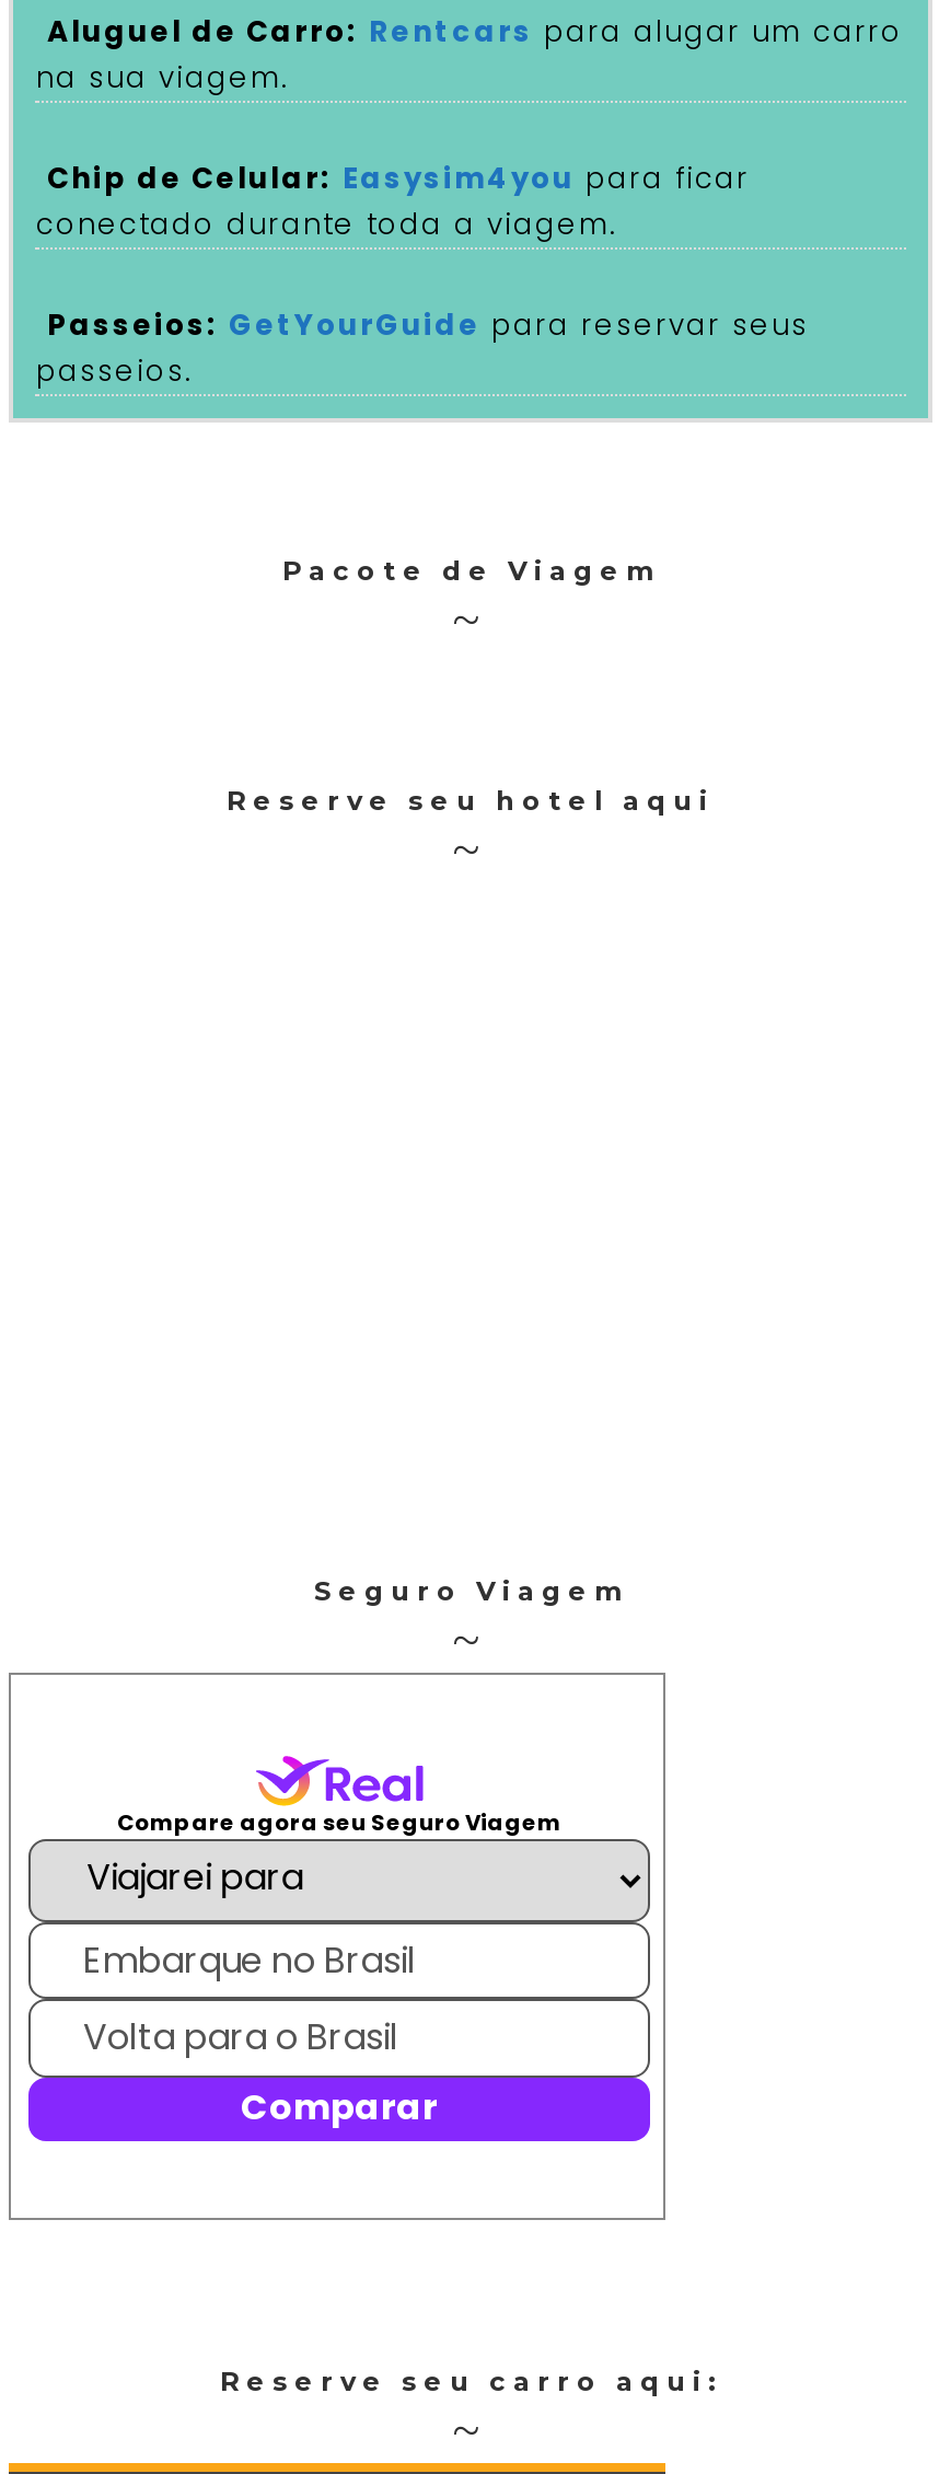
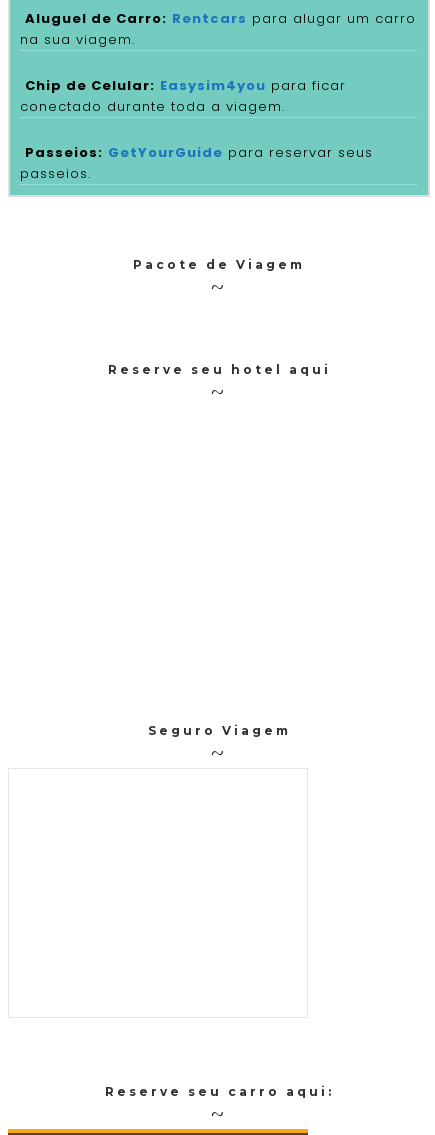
[9,1673,665,2220] [image] -> none

